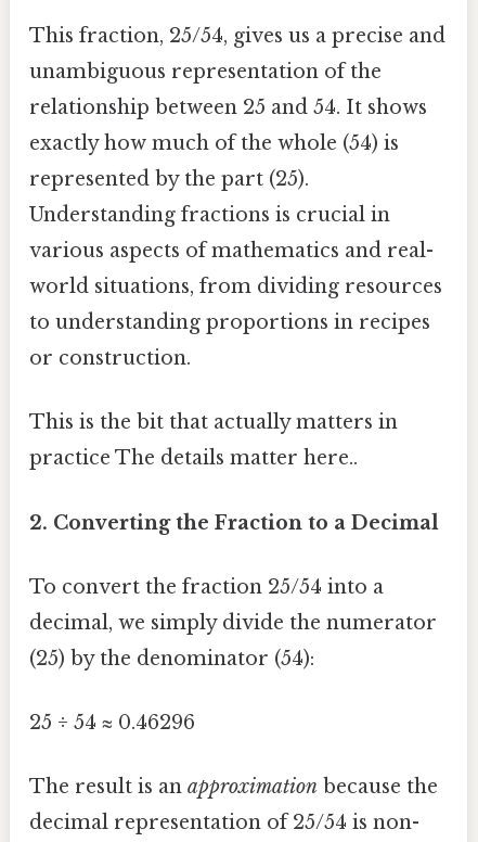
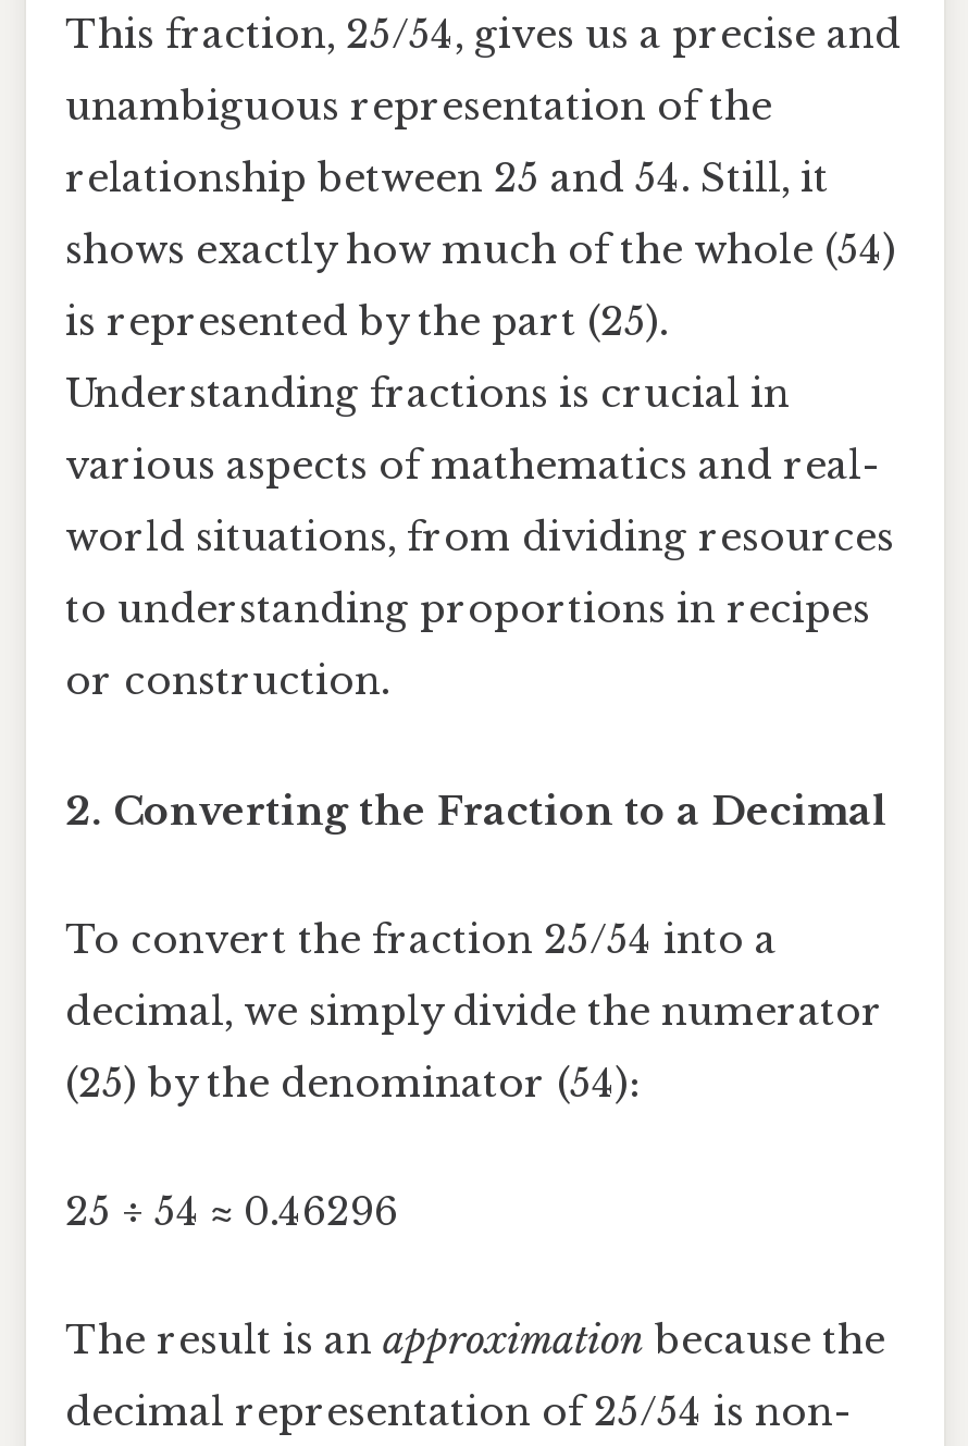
[29,96,427,119] relationship between 25 and 54. It shows -> [65,155,829,203] relationship between 25 and 54. Still, it
[29,131,399,155] exactly how much of the whole (54) is -> [65,227,896,274] shows exactly how much of the whole (54)
[29,167,309,191] represented by the part (25). -> [65,298,668,346] is represented by the part (25).
[29,411,398,470] This is the bit that actually matters in | practice The details matter here.. -> none

